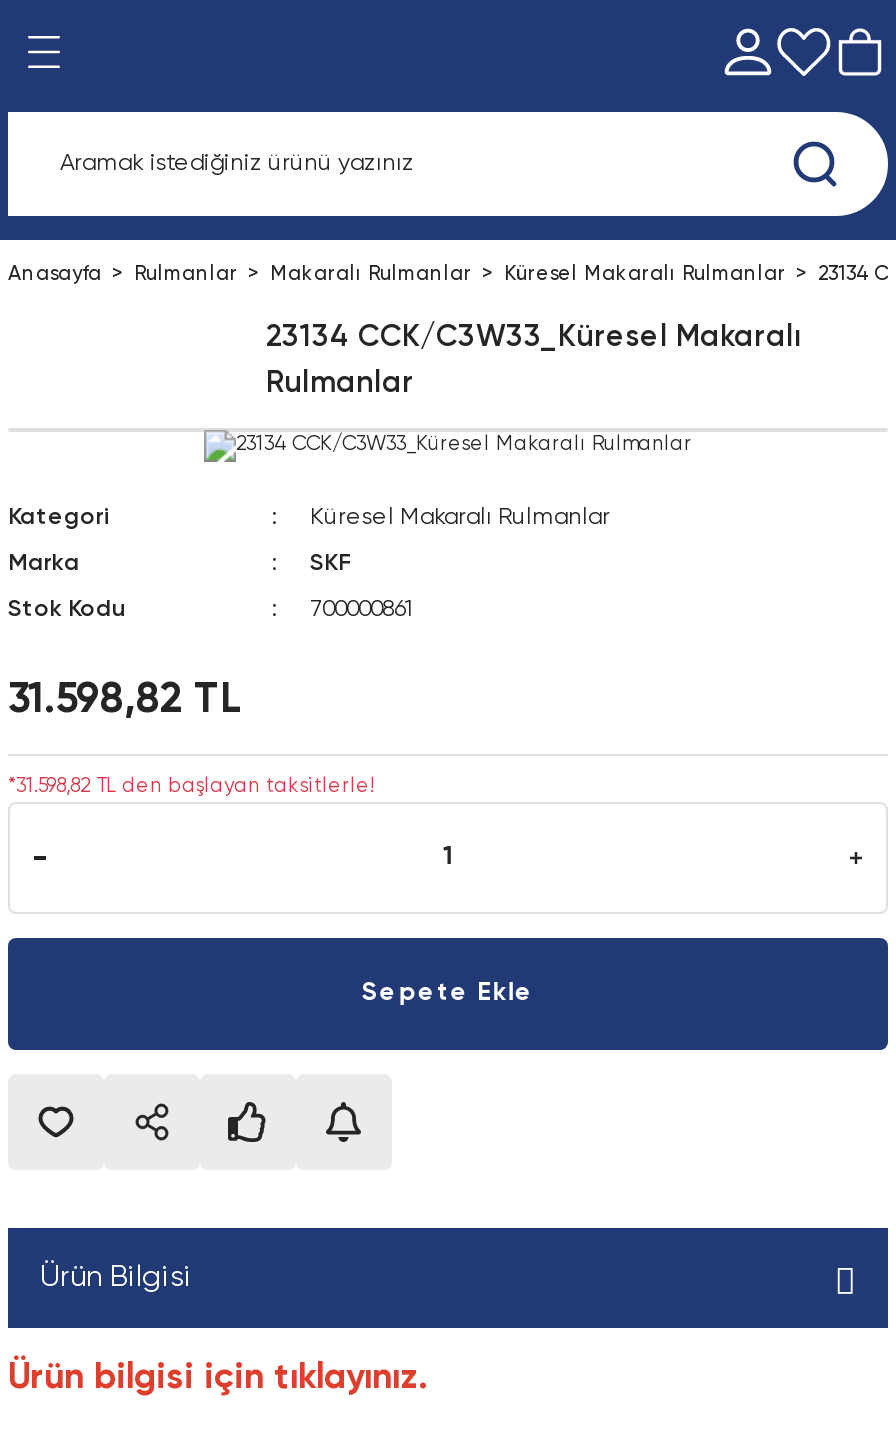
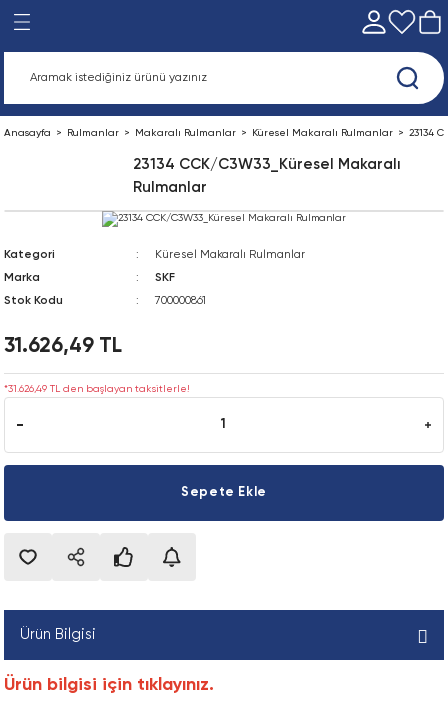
[8,680,240,722] 31.598,82 TL -> [4,336,122,357] 31.626,49 TL
[8,776,376,796] *31.598,82 TL den başlayan taksitlerle! -> [4,384,190,394] *31.626,49 TL den başlayan taksitlerle!

